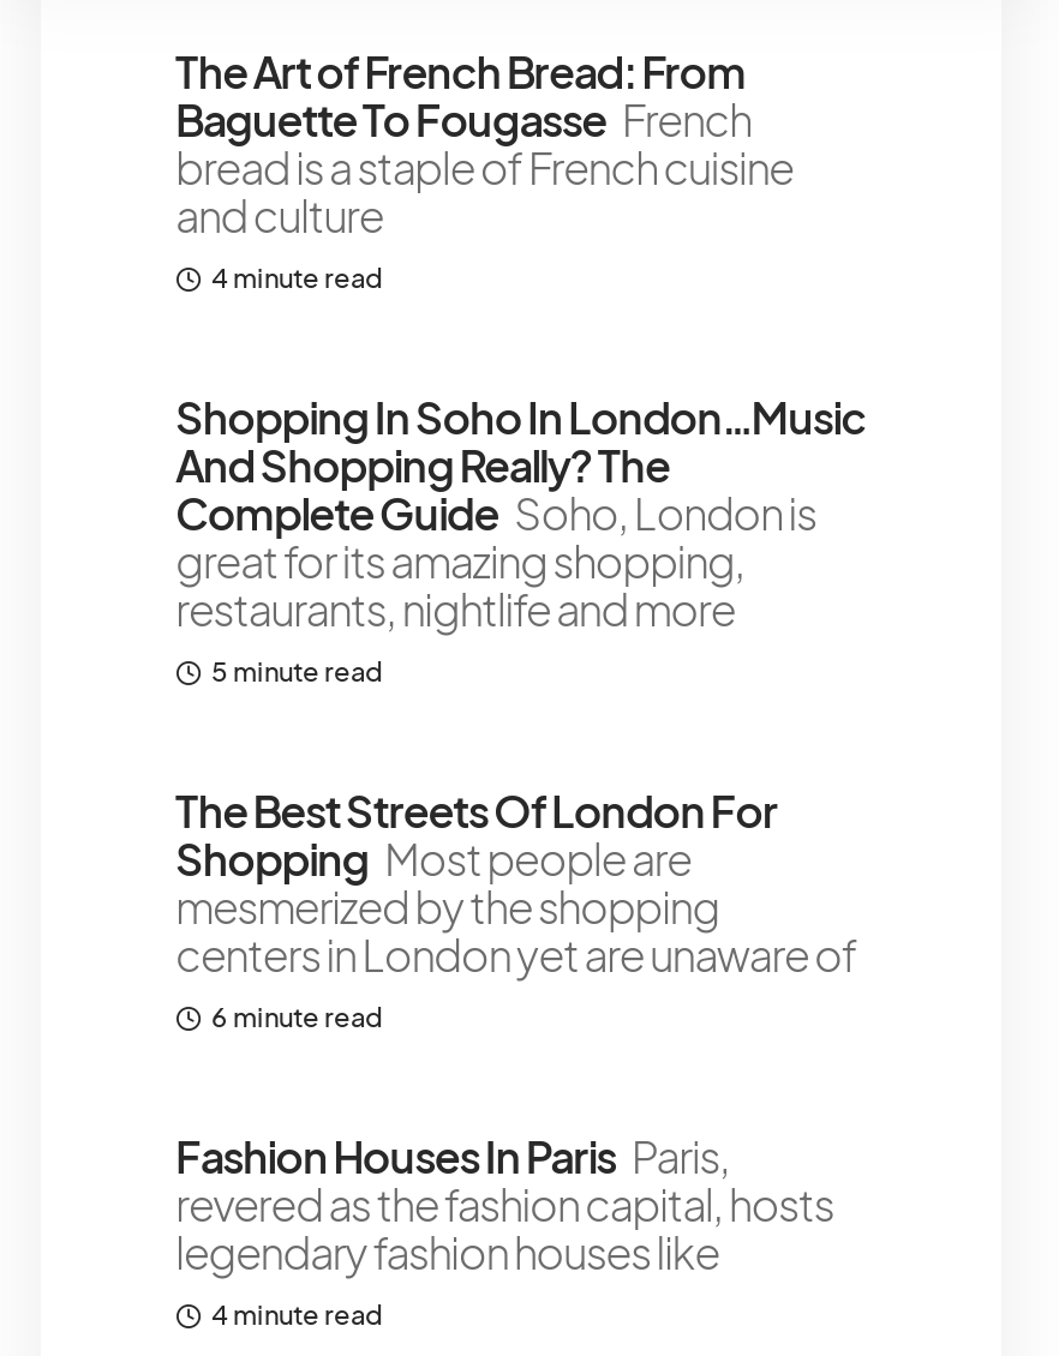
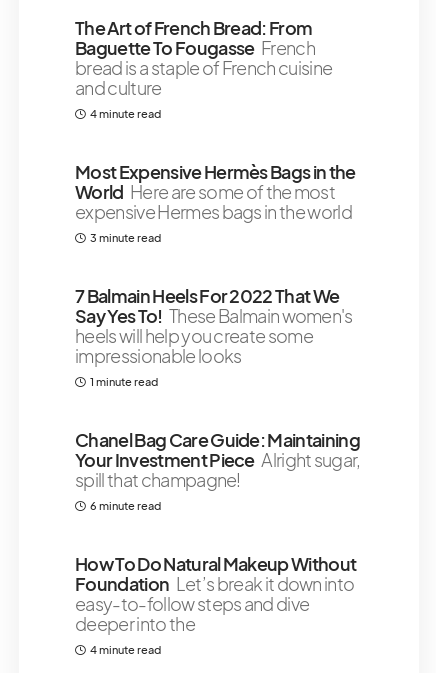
[175,389,865,982] Shopping In Soho In London…Music | And Shopping Really? The | Complete Guide Soho, London is | great for its amazing shopping, | restaurants, nightlife and more | 5 minute read | The Best Streets Of London For | Shopping Most people are | mesmerized by the shopping | centers in London yet are unaware of -> [75,160,361,491] Most Expensive Hermès Bags in the | World￼ Here are some of the most | expensive Hermes bags in the world | 3 minute read | 7 Balmain Heels For 2022 That We | Say Yes To! These Balmain women's | heels will help you create some | impressionable looks | 1 minute read | Chanel Bag Care Guide: Maintaining | Your Investment Piece Alright sugar, | spill that champagne!
[175,1128,833,1279] Fashion Houses In Paris Paris, | revered as the fashion capital, hosts | legendary fashion houses like -> [75,552,356,635] How To Do Natural Makeup Without | Foundation Let’s break it down into | easy-to-follow steps and dive | deeper into the

